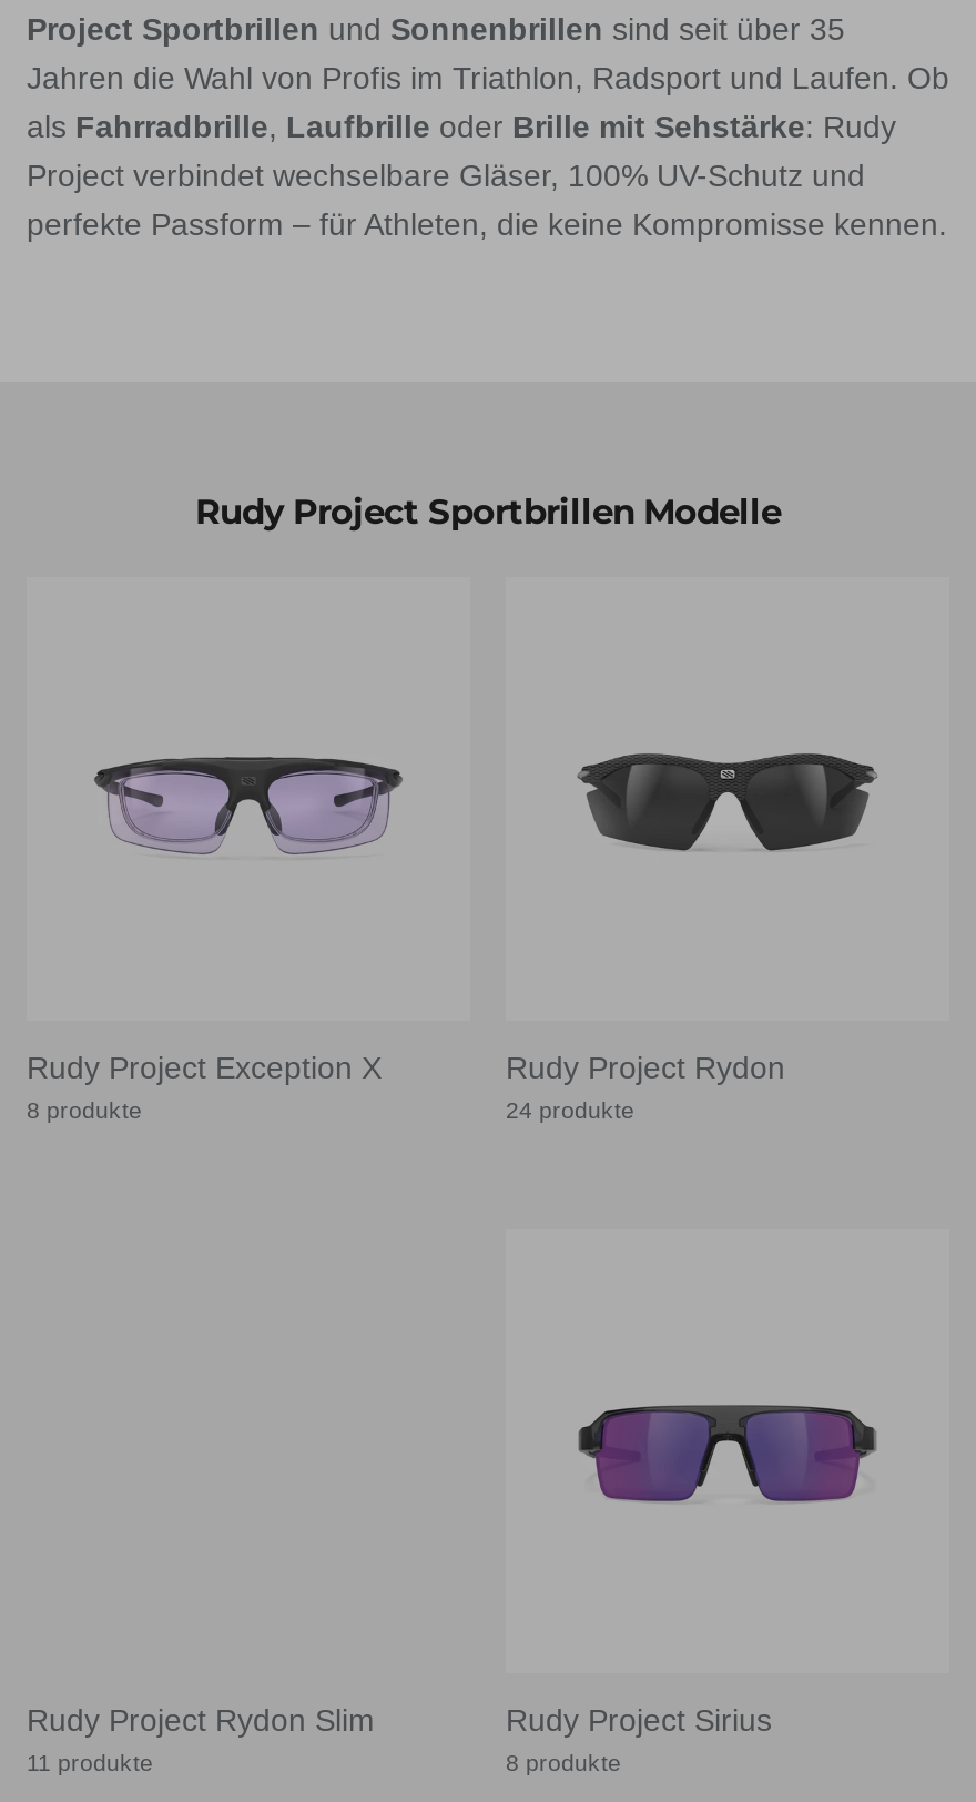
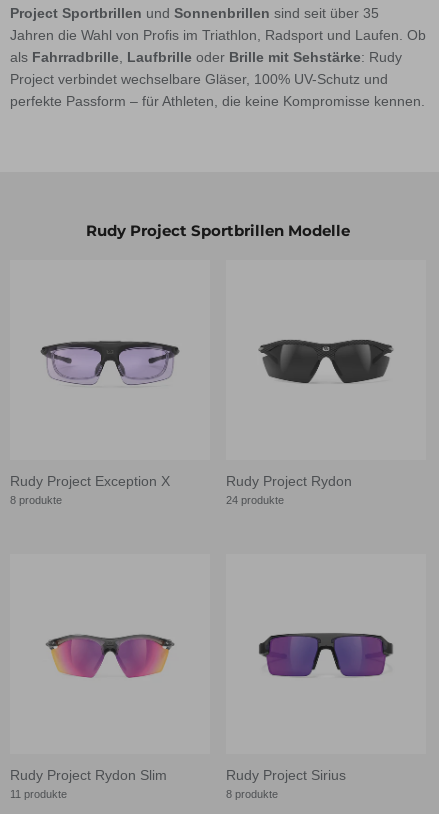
none -> [45,634,175,679] [image]

